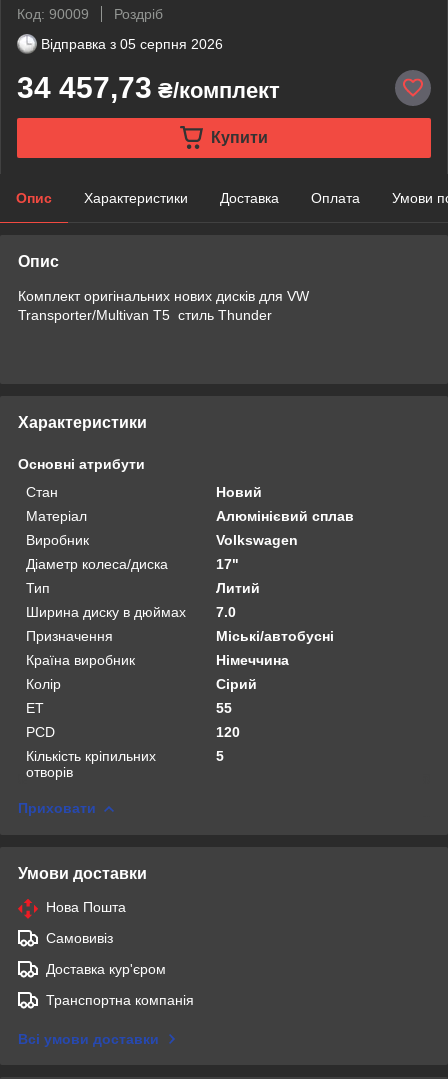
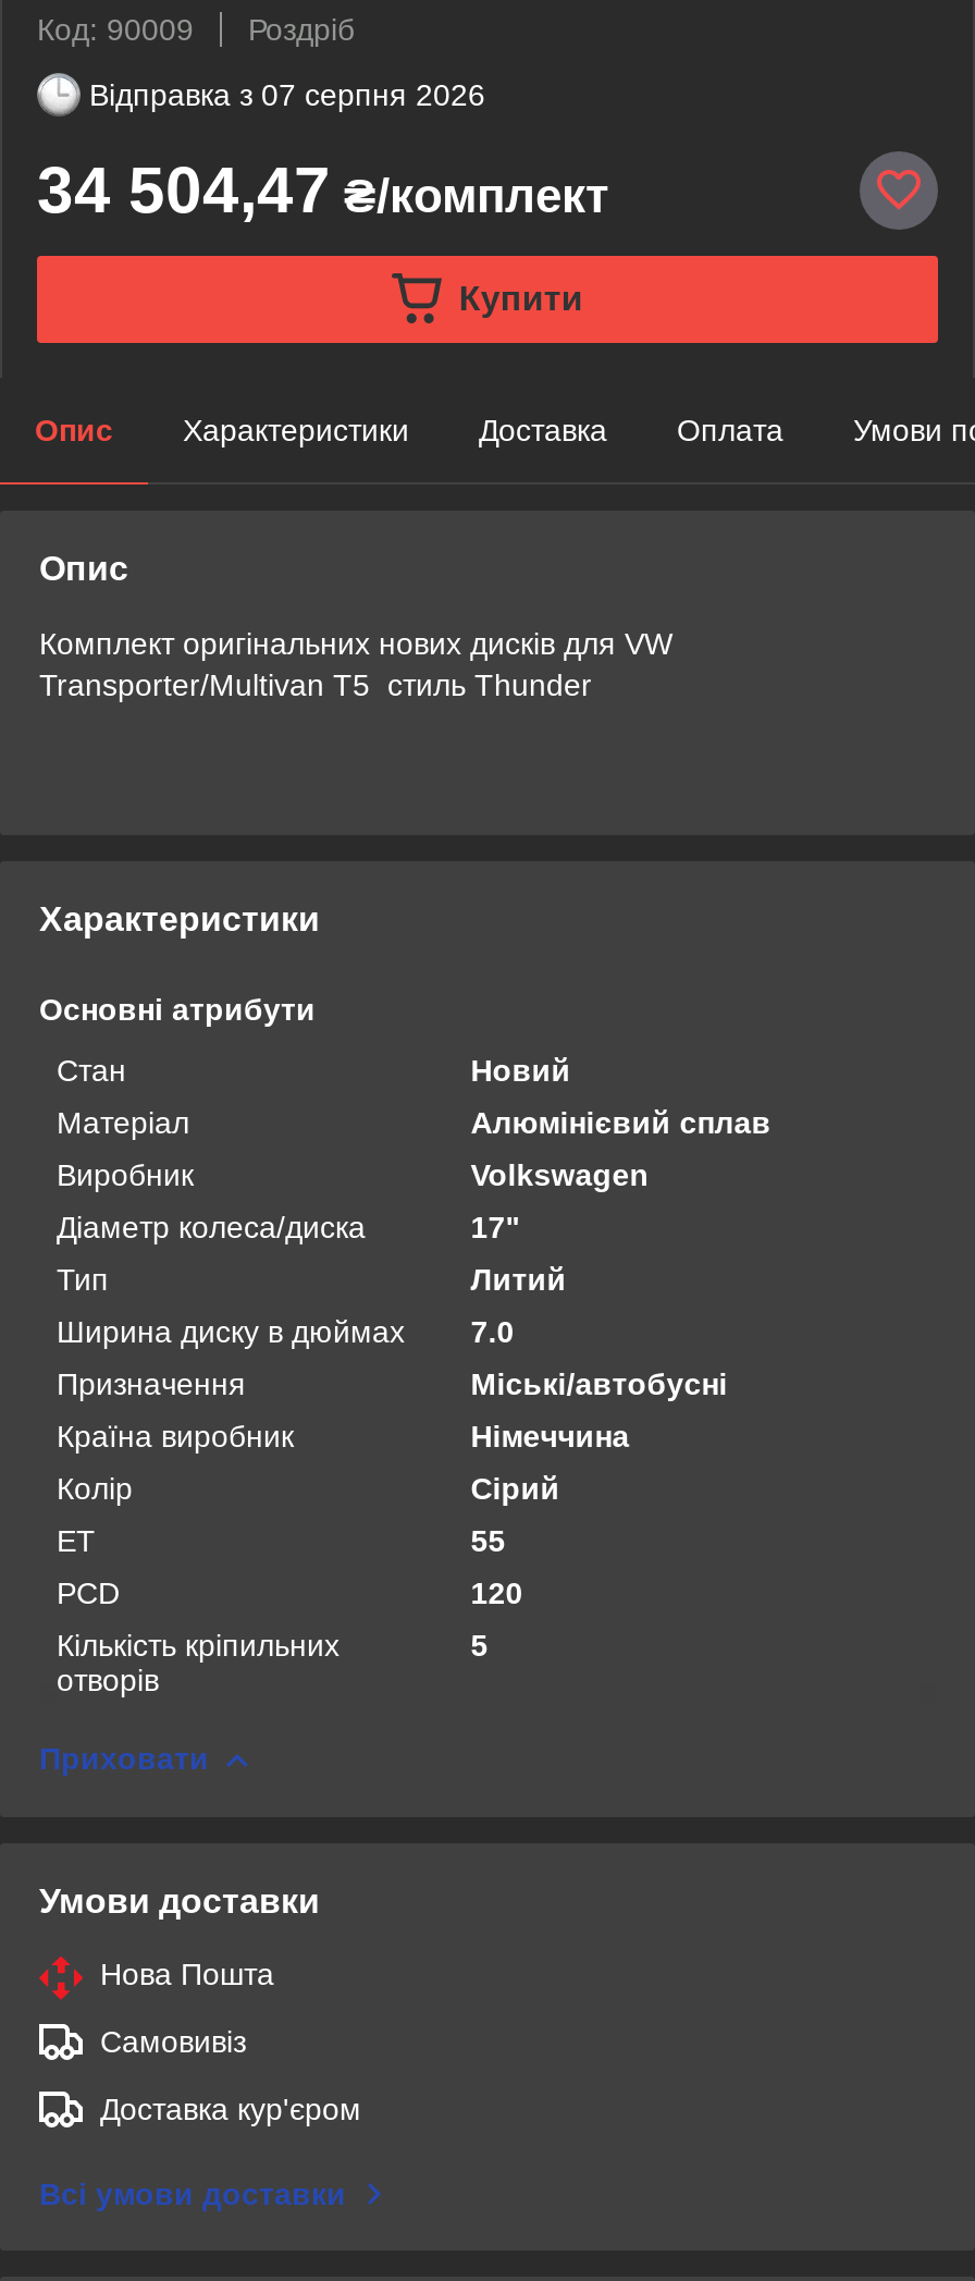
[41,36,223,52] Відправка з 05 серпня 2026 -> [89,77,485,112] Відправка з 07 серпня 2026
[17,71,280,104] 34 457,73 ₴/комплект -> [37,153,609,225] 34 504,47 ₴/комплект
[46,992,194,1008] Транспортна компанія -> none

